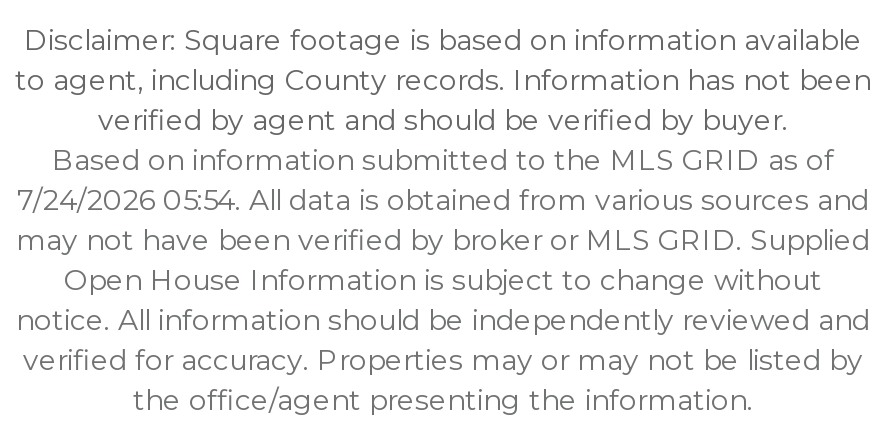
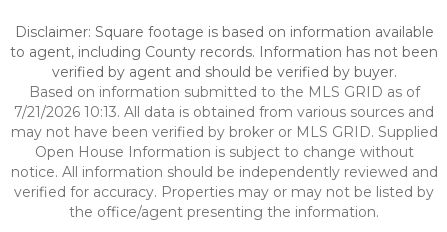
[17,182,869,218] 7/24/2026 05:54. All data is obtained from various sources and -> [14,103,434,121] 7/21/2026 10:13. All data is obtained from various sources and

